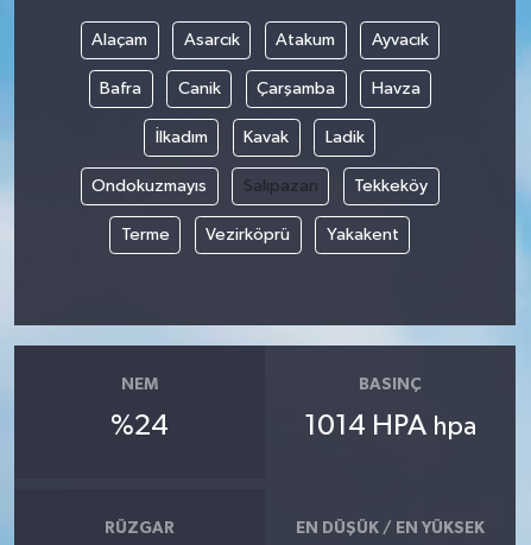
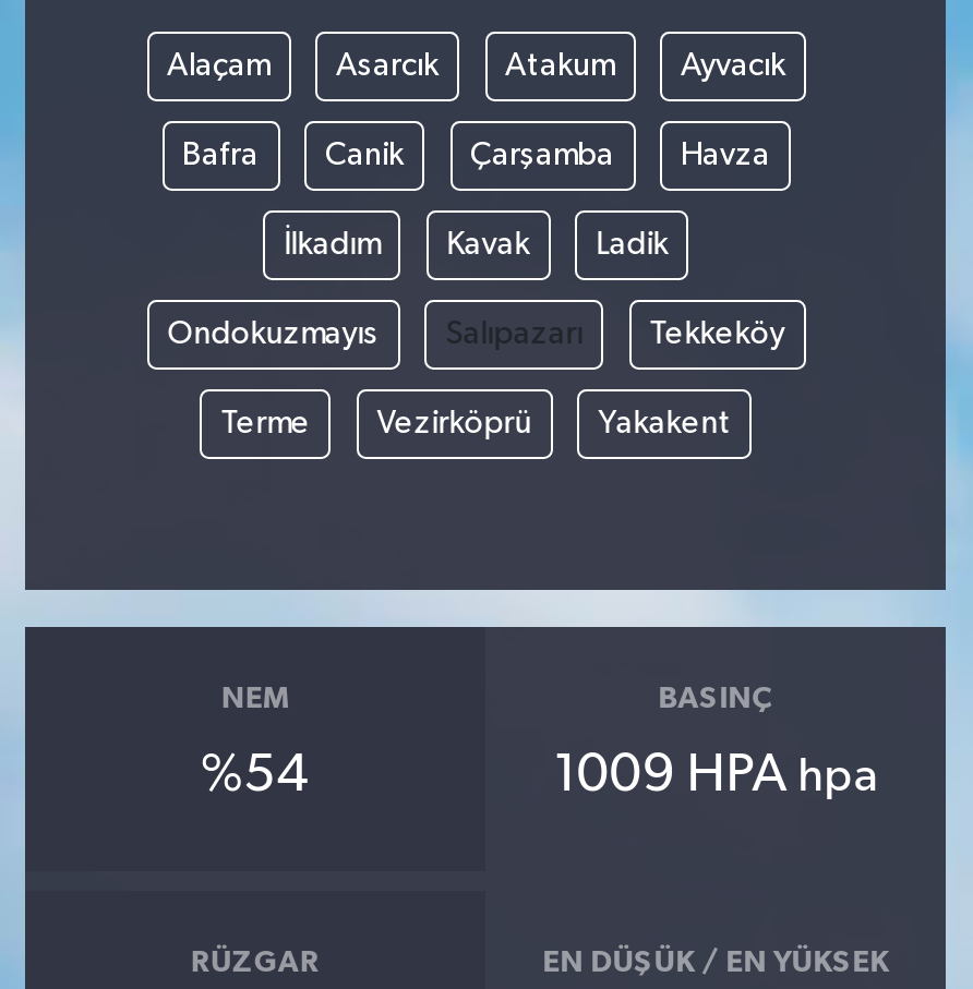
[110,412,169,440] %24 -> [200,749,310,801] %54
[304,412,476,440] 1014 HPA hpa -> [553,749,878,801] 1009 HPA hpa

